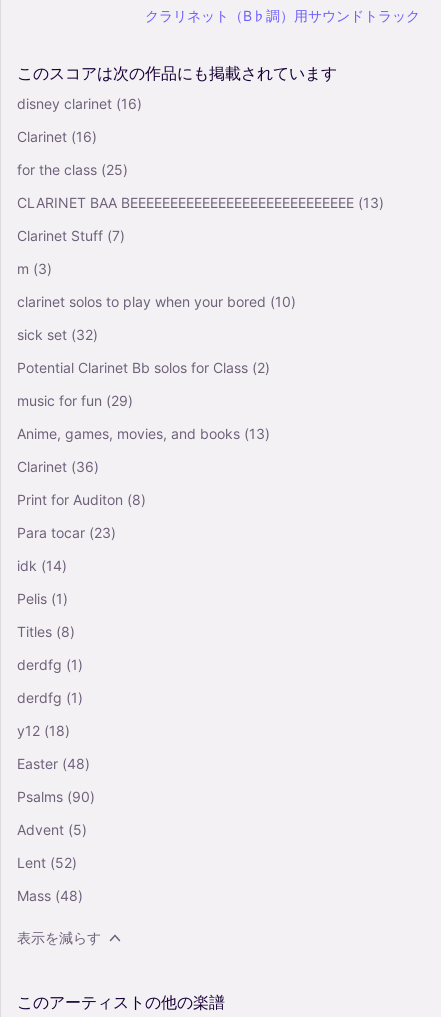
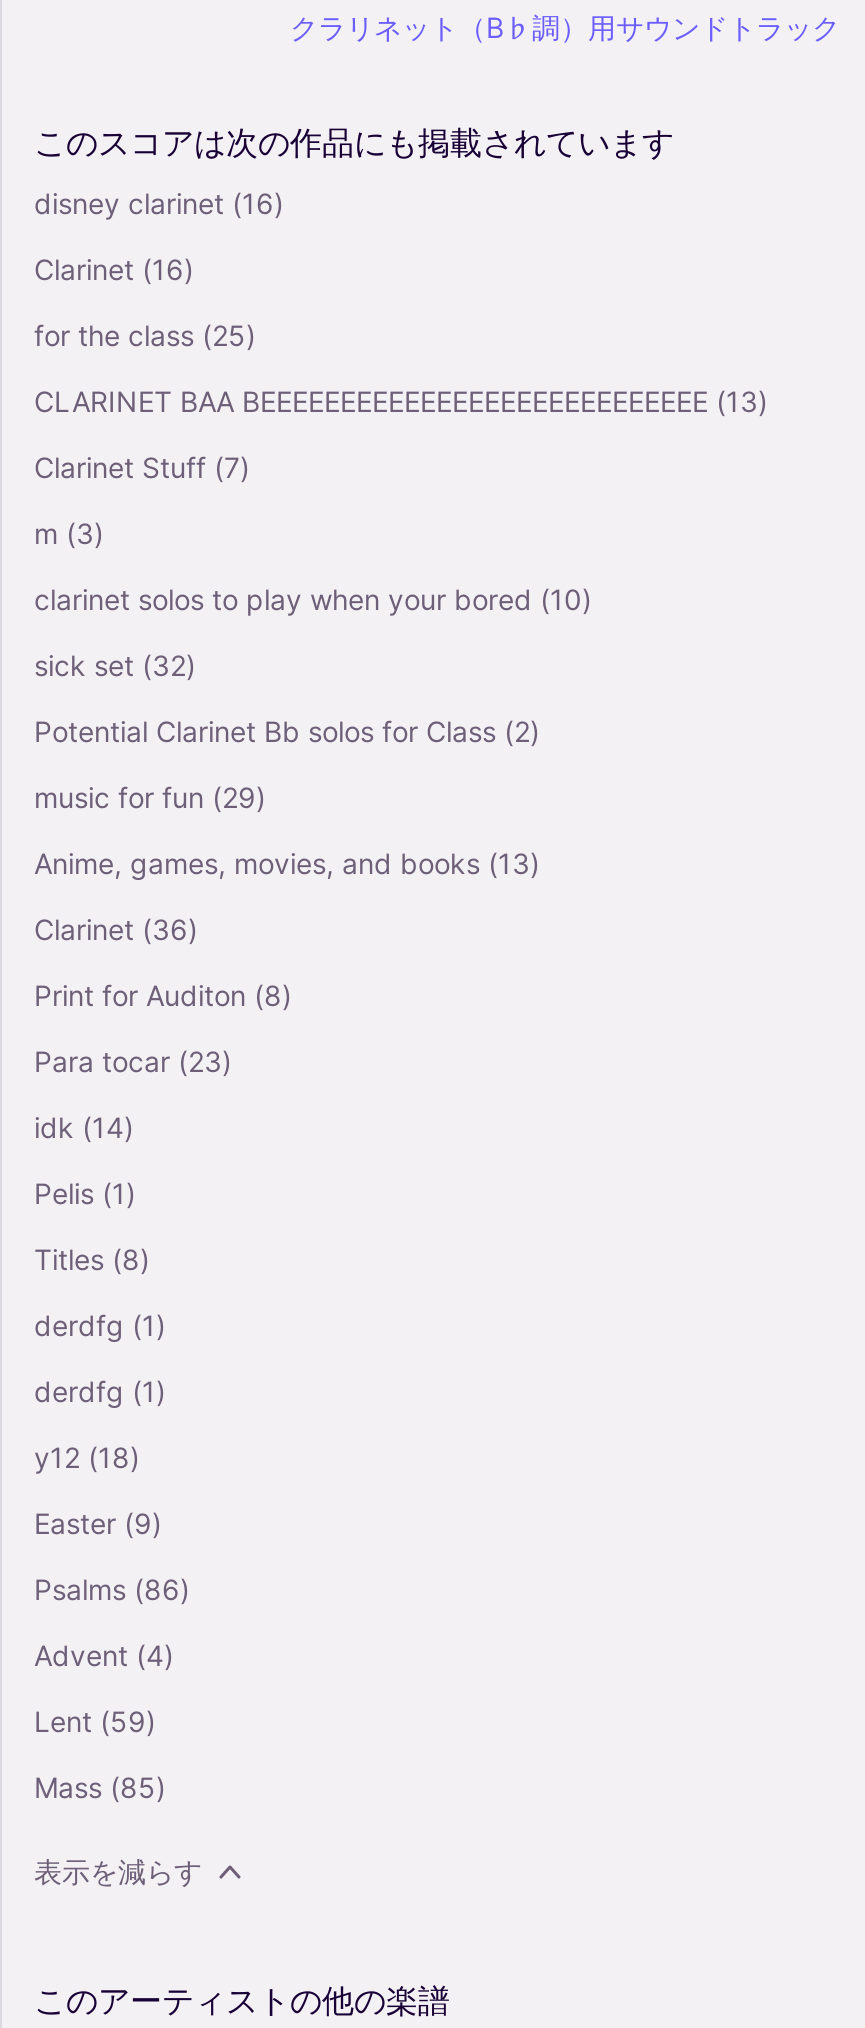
[17,754,90,771] Easter (48) -> [34,1505,162,1539] Easter (9)
[17,787,95,804] Psalms (90) -> [34,1571,190,1605] Psalms (86)
[17,820,87,837] Advent (5) -> [34,1637,174,1671] Advent (4)
[17,853,77,870] Lent (52) -> [34,1703,156,1737] Lent (59)
[17,886,83,903] Mass (48) -> [34,1769,166,1803] Mass (85)

